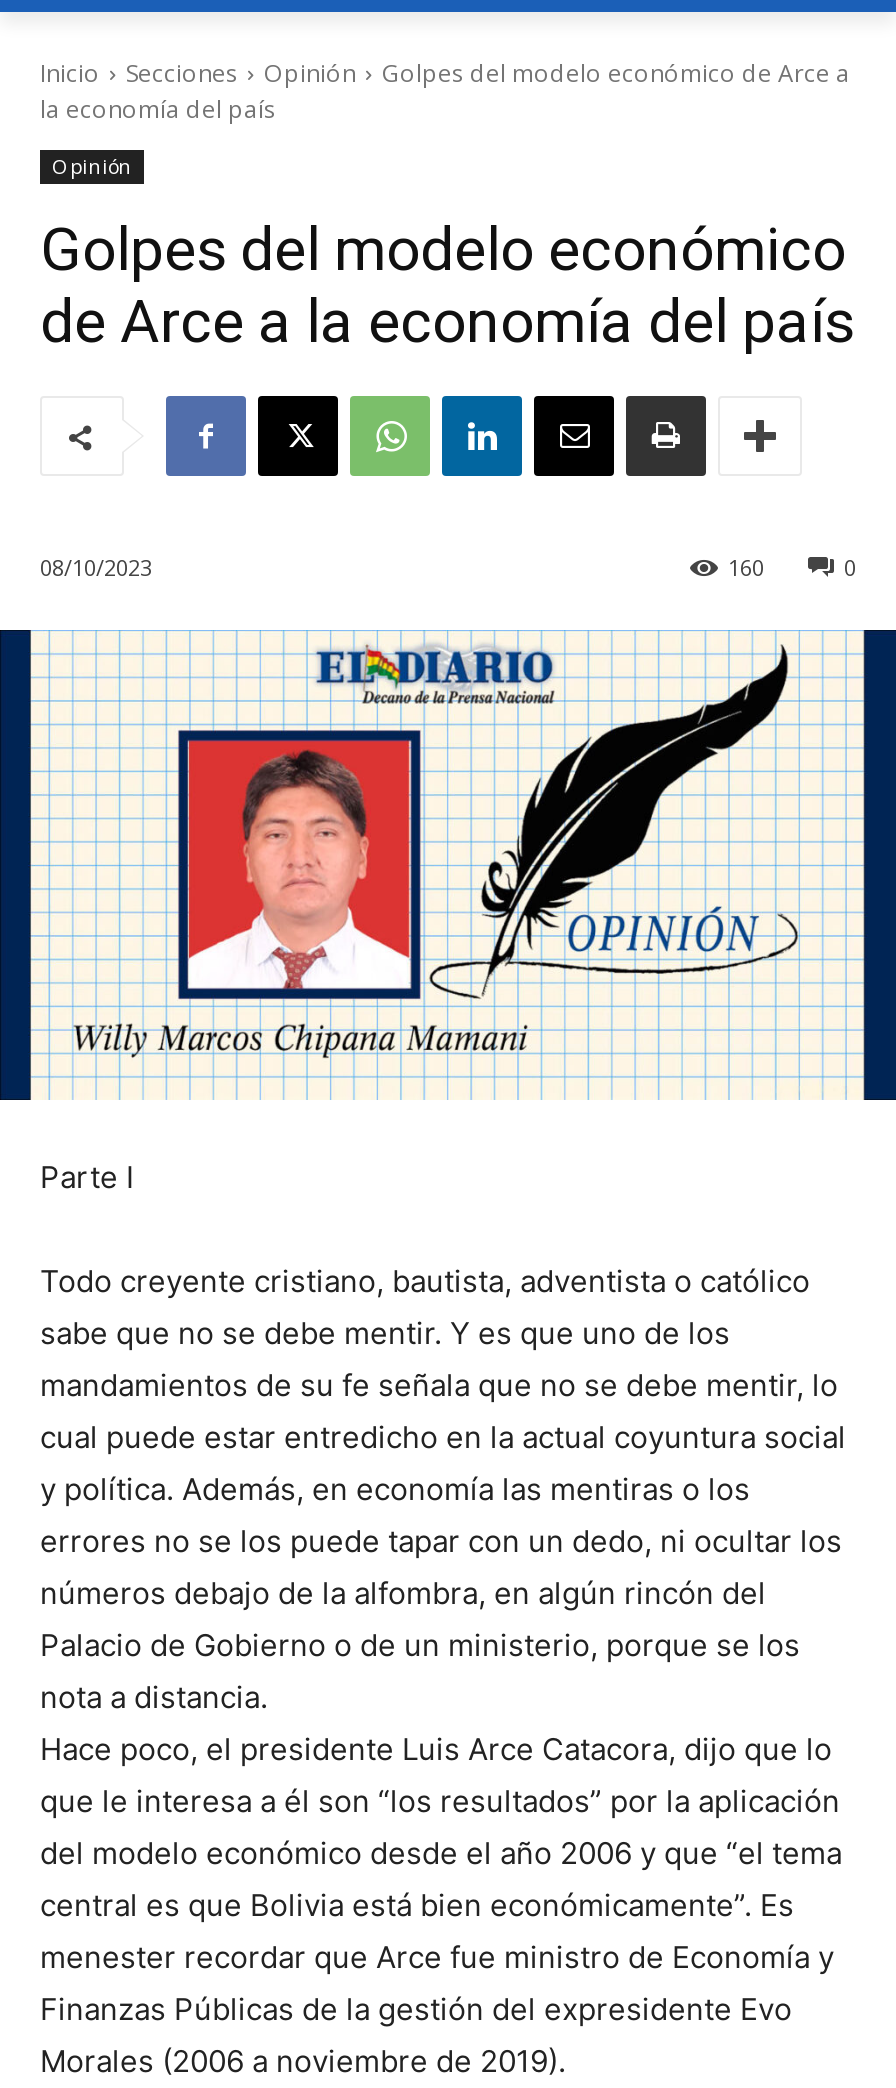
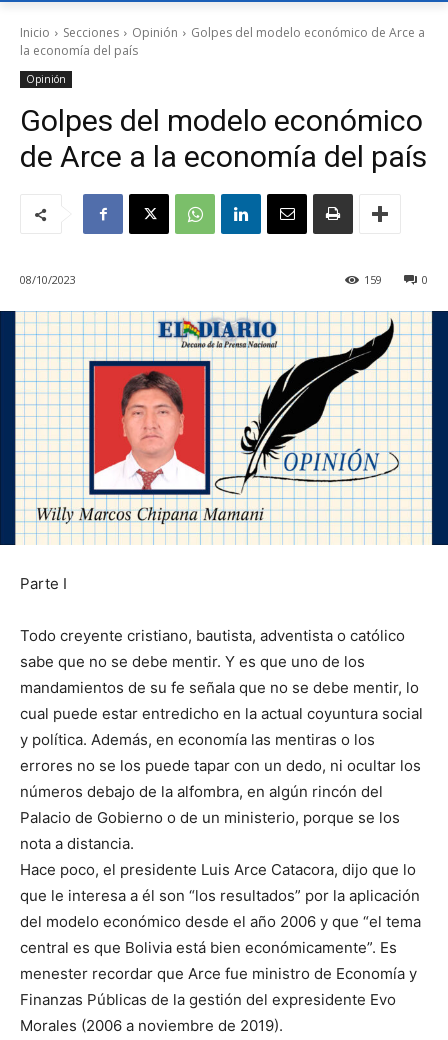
[728,552,764,582] 160 -> [364,272,382,287] 159

